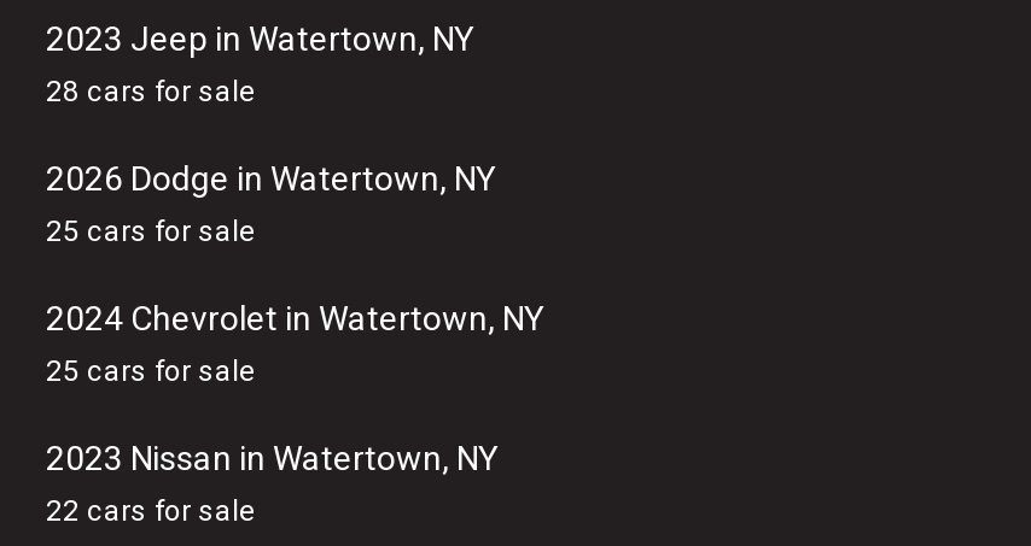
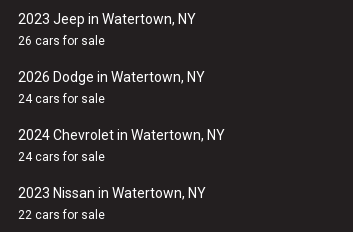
[46,75,256,108] 28 cars for sale -> [18,34,105,48] 26 cars for sale
[46,215,256,248] 25 cars for sale -> [18,92,105,106] 24 cars for sale
[46,354,256,388] 25 cars for sale -> [18,150,105,164] 24 cars for sale

